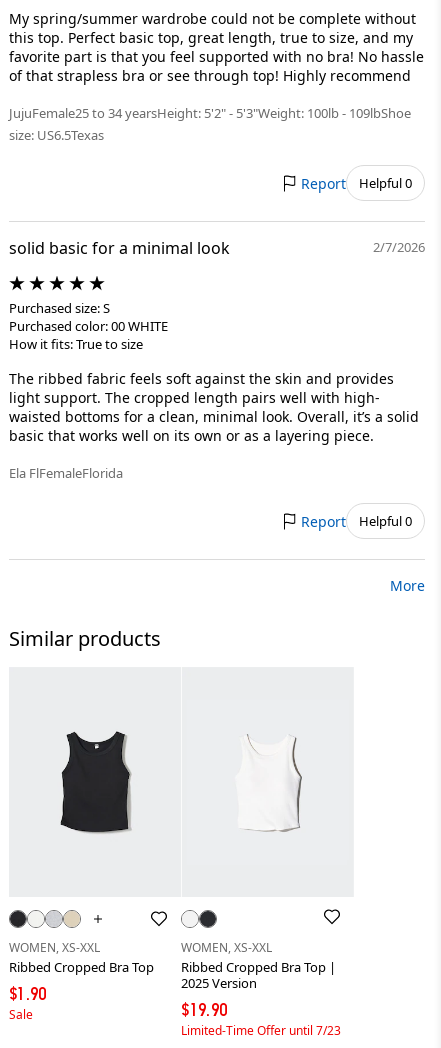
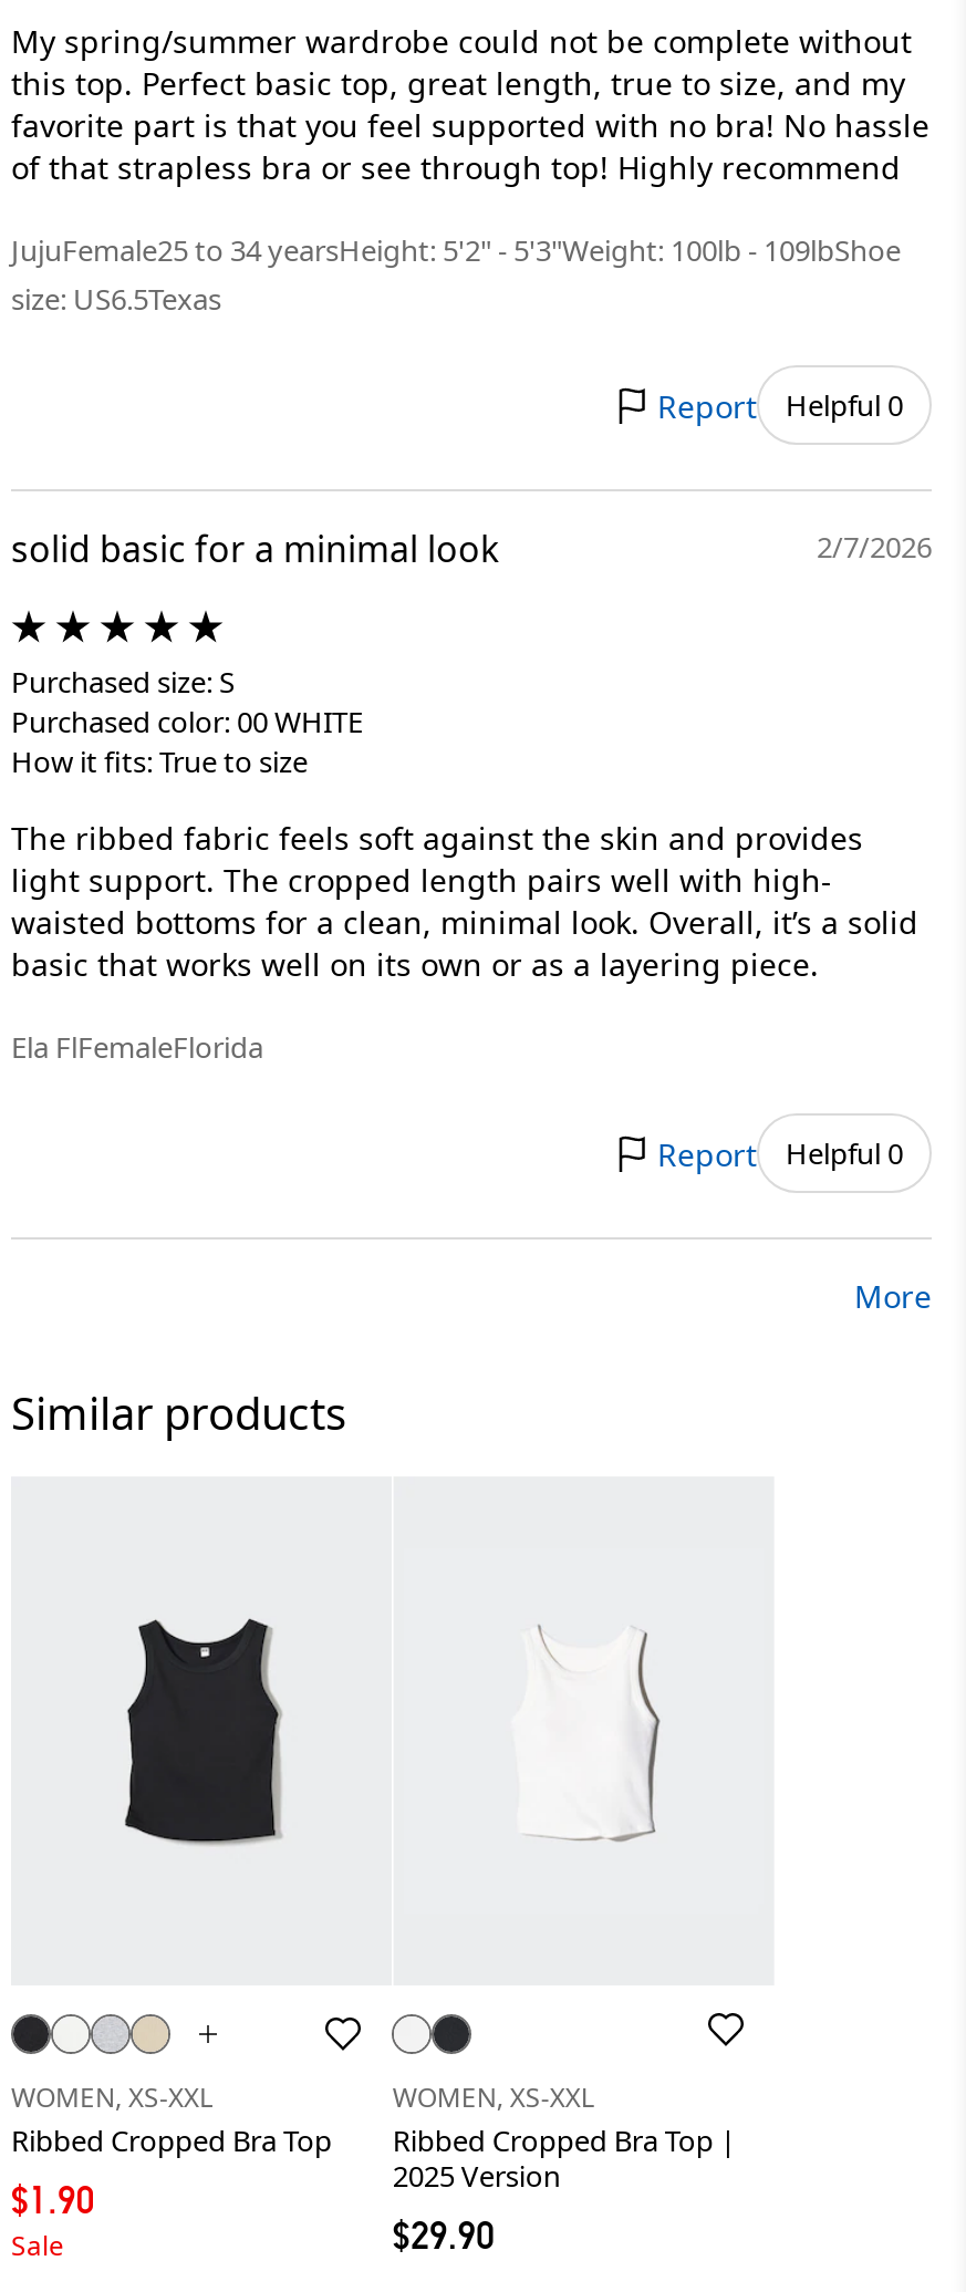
[181,999,341,1039] $19.90 | Limited-Time Offer until 7/23 -> [393,2212,495,2258] $29.90

